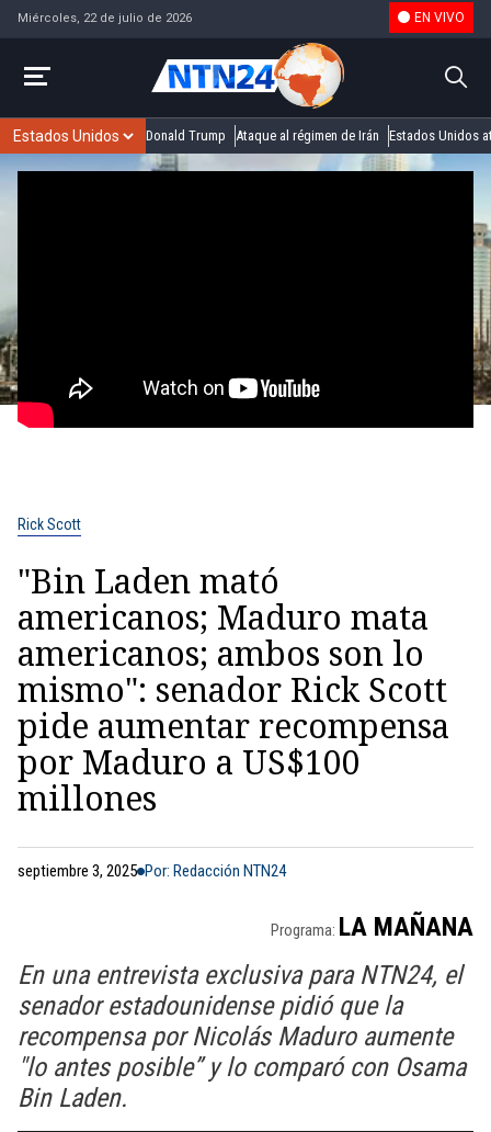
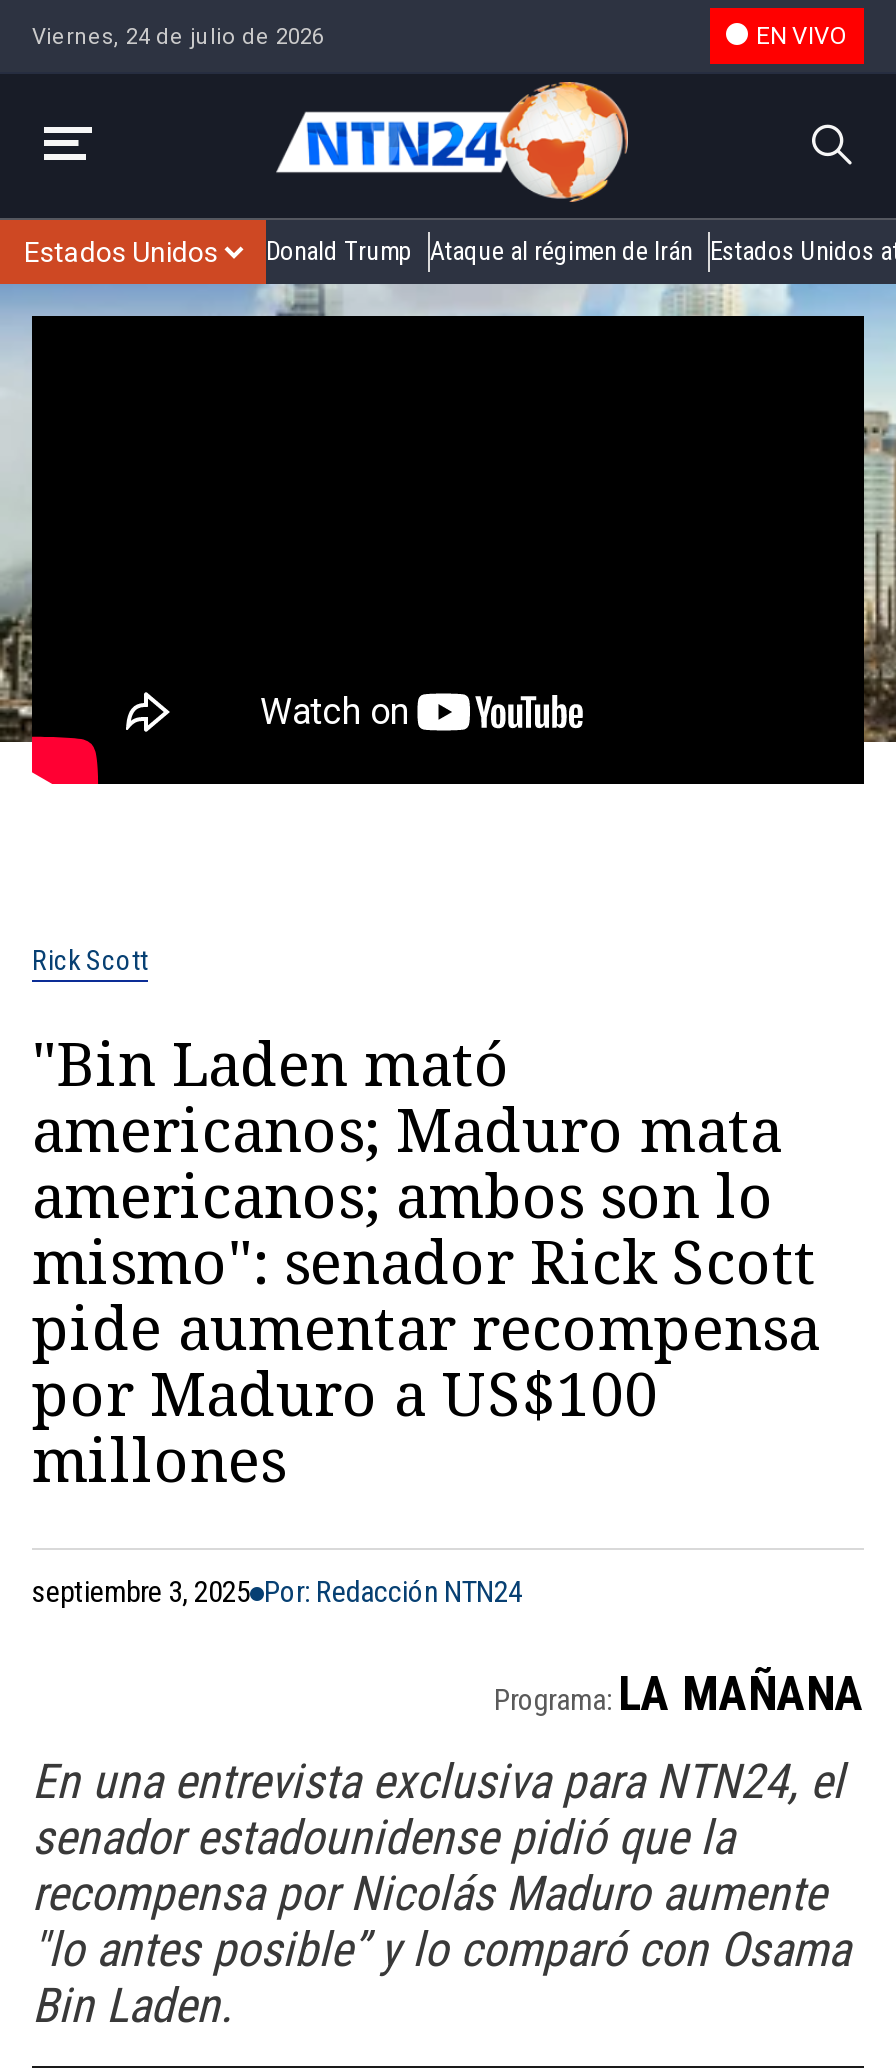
[18,10,192,25] Miércoles, 22 de julio de 2026 -> [32,23,324,49] Viernes, 24 de julio de 2026

